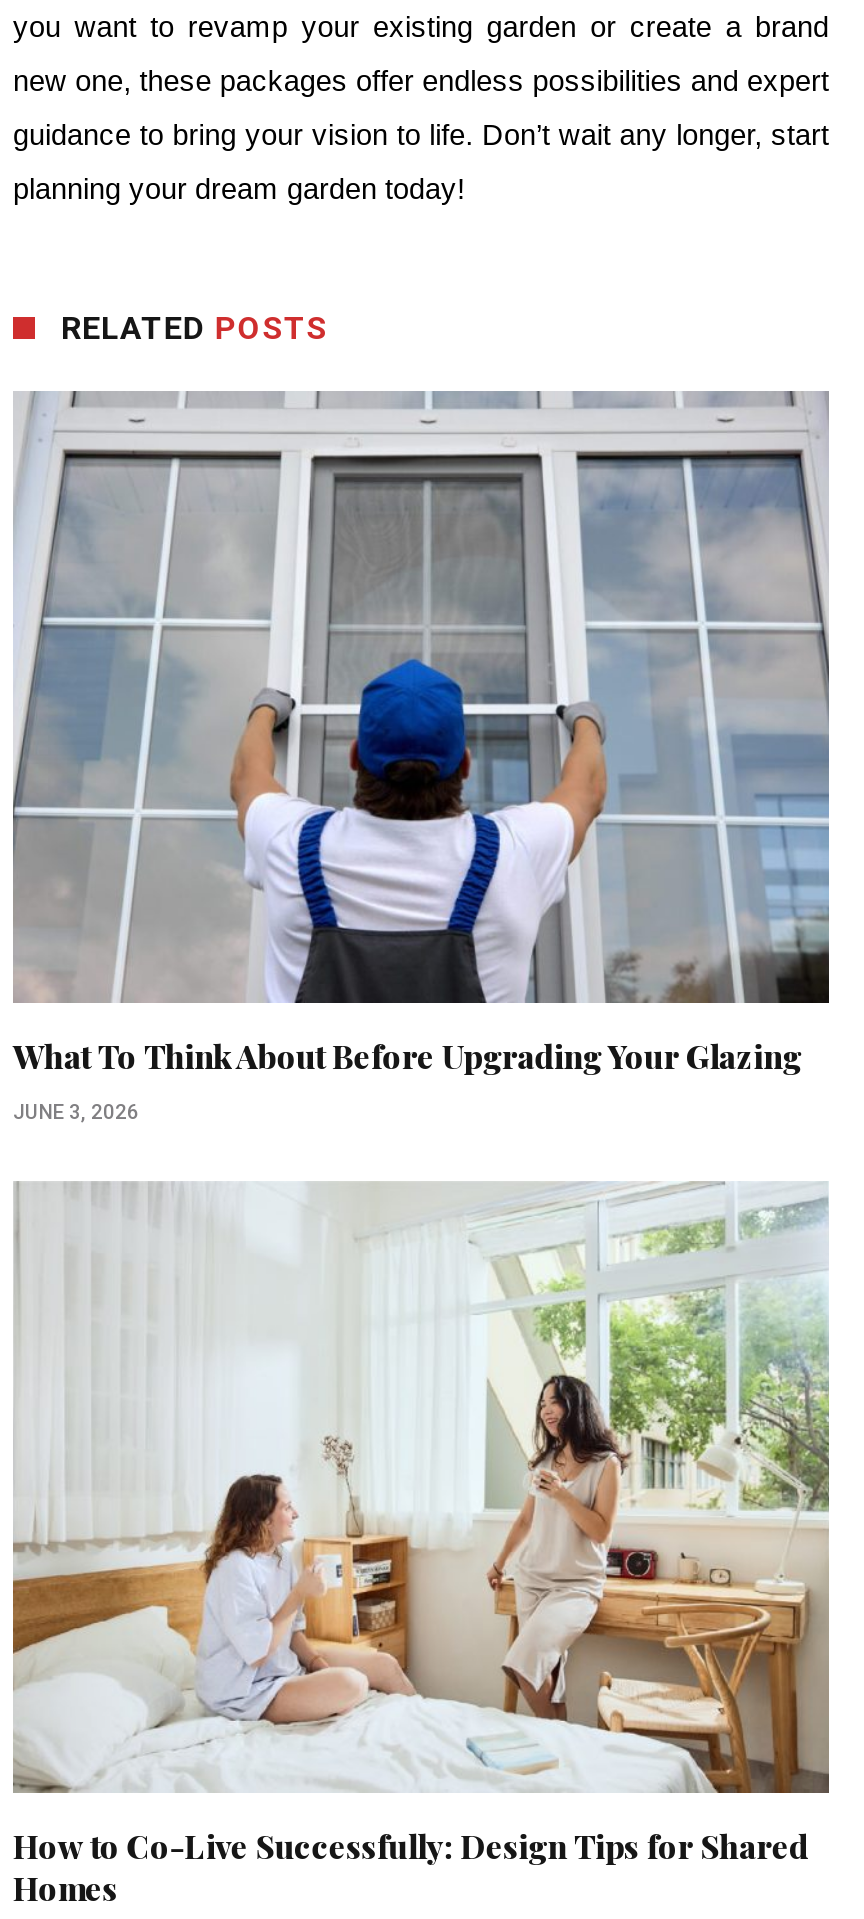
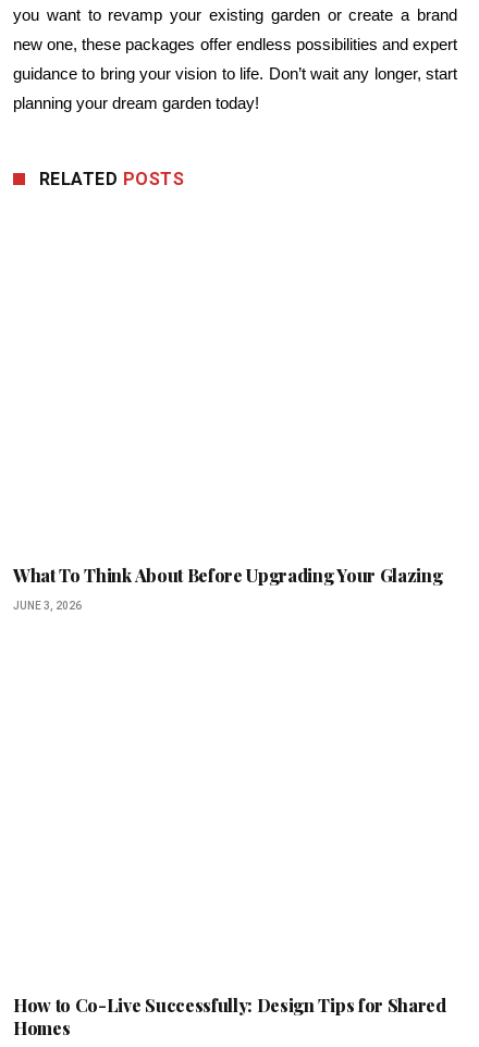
[11,389,831,1005] [image] -> none
[11,1181,831,1795] [image] -> none

